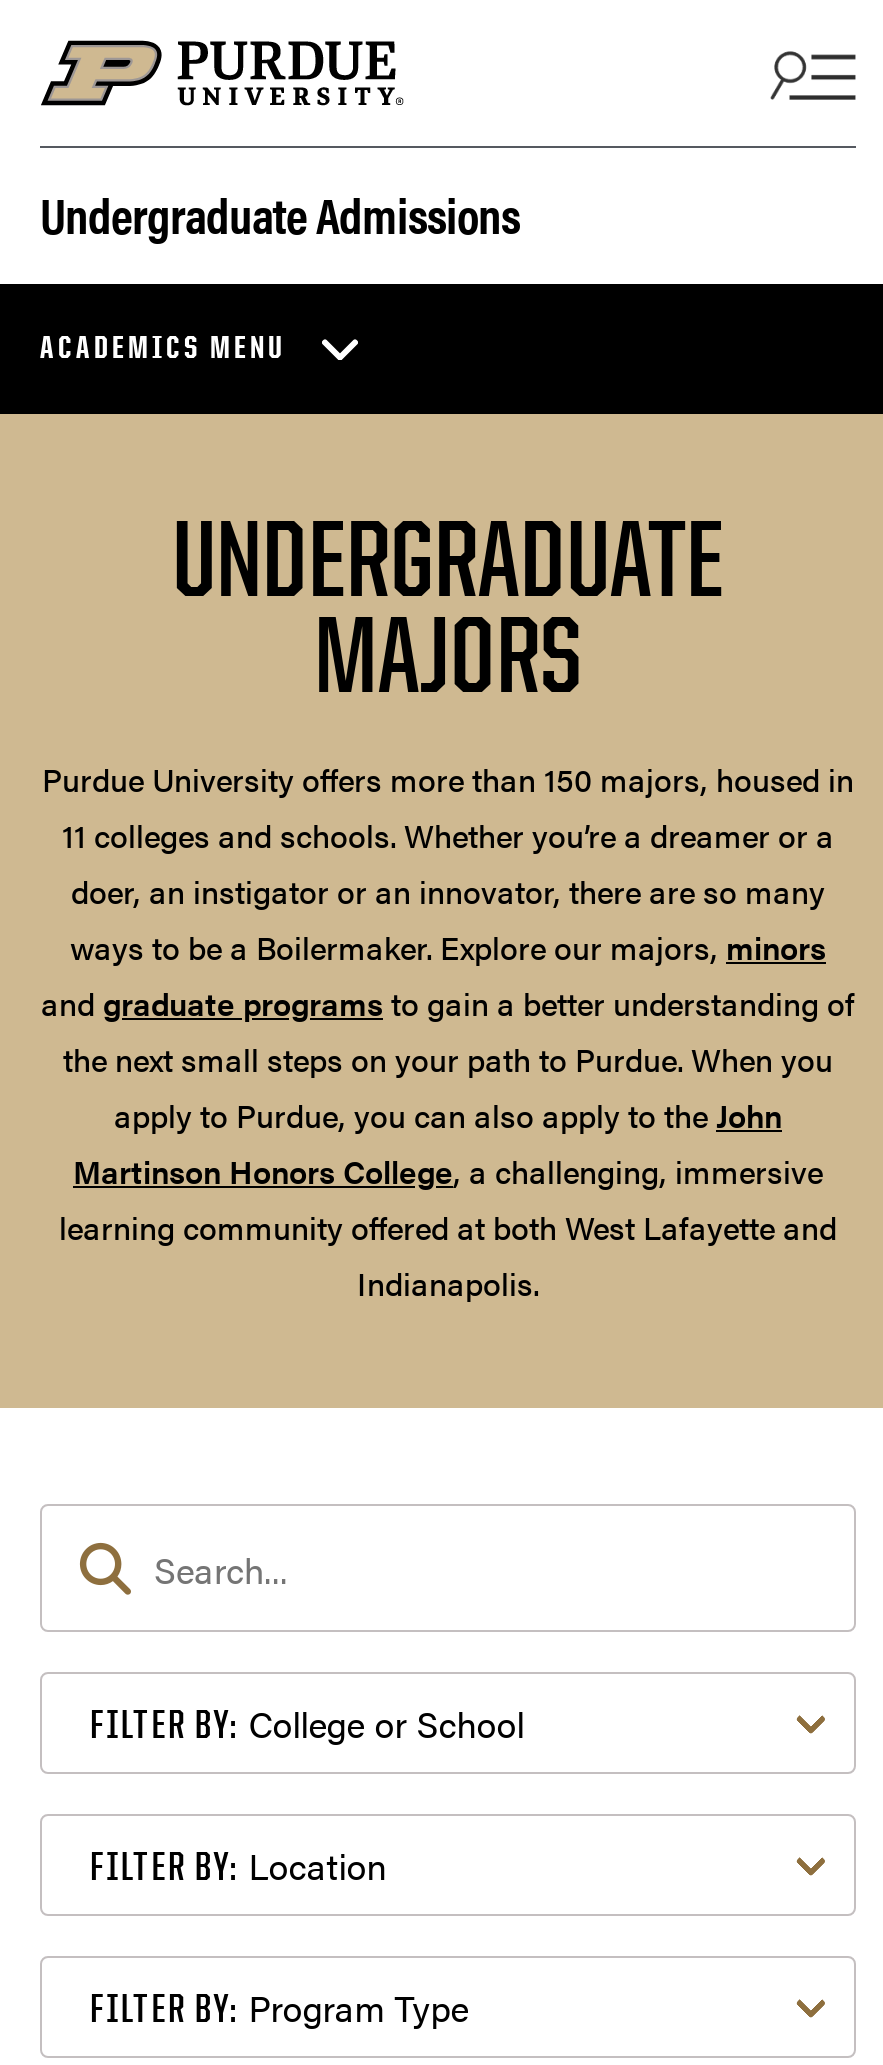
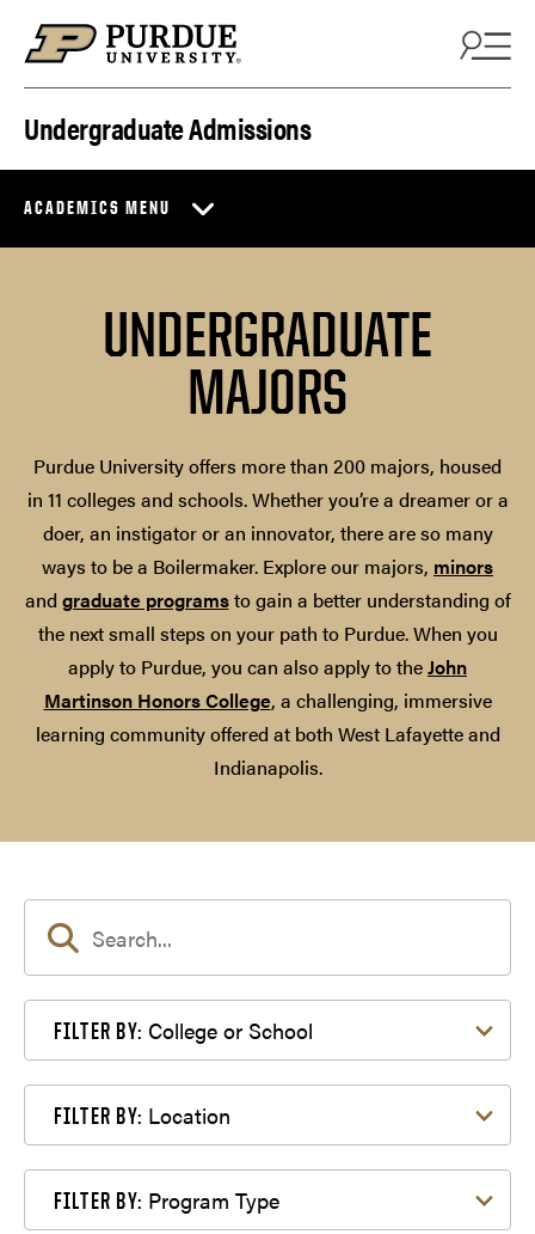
[42,756,854,858] Purdue University offers more than 150 majors, housed in | 11 colleges and schools. Whether you’re a dreamer or a -> [27,452,508,513] Purdue University offers more than 200 majors, housed | in 11 colleges and schools. Whether you’re a dreamer or a

